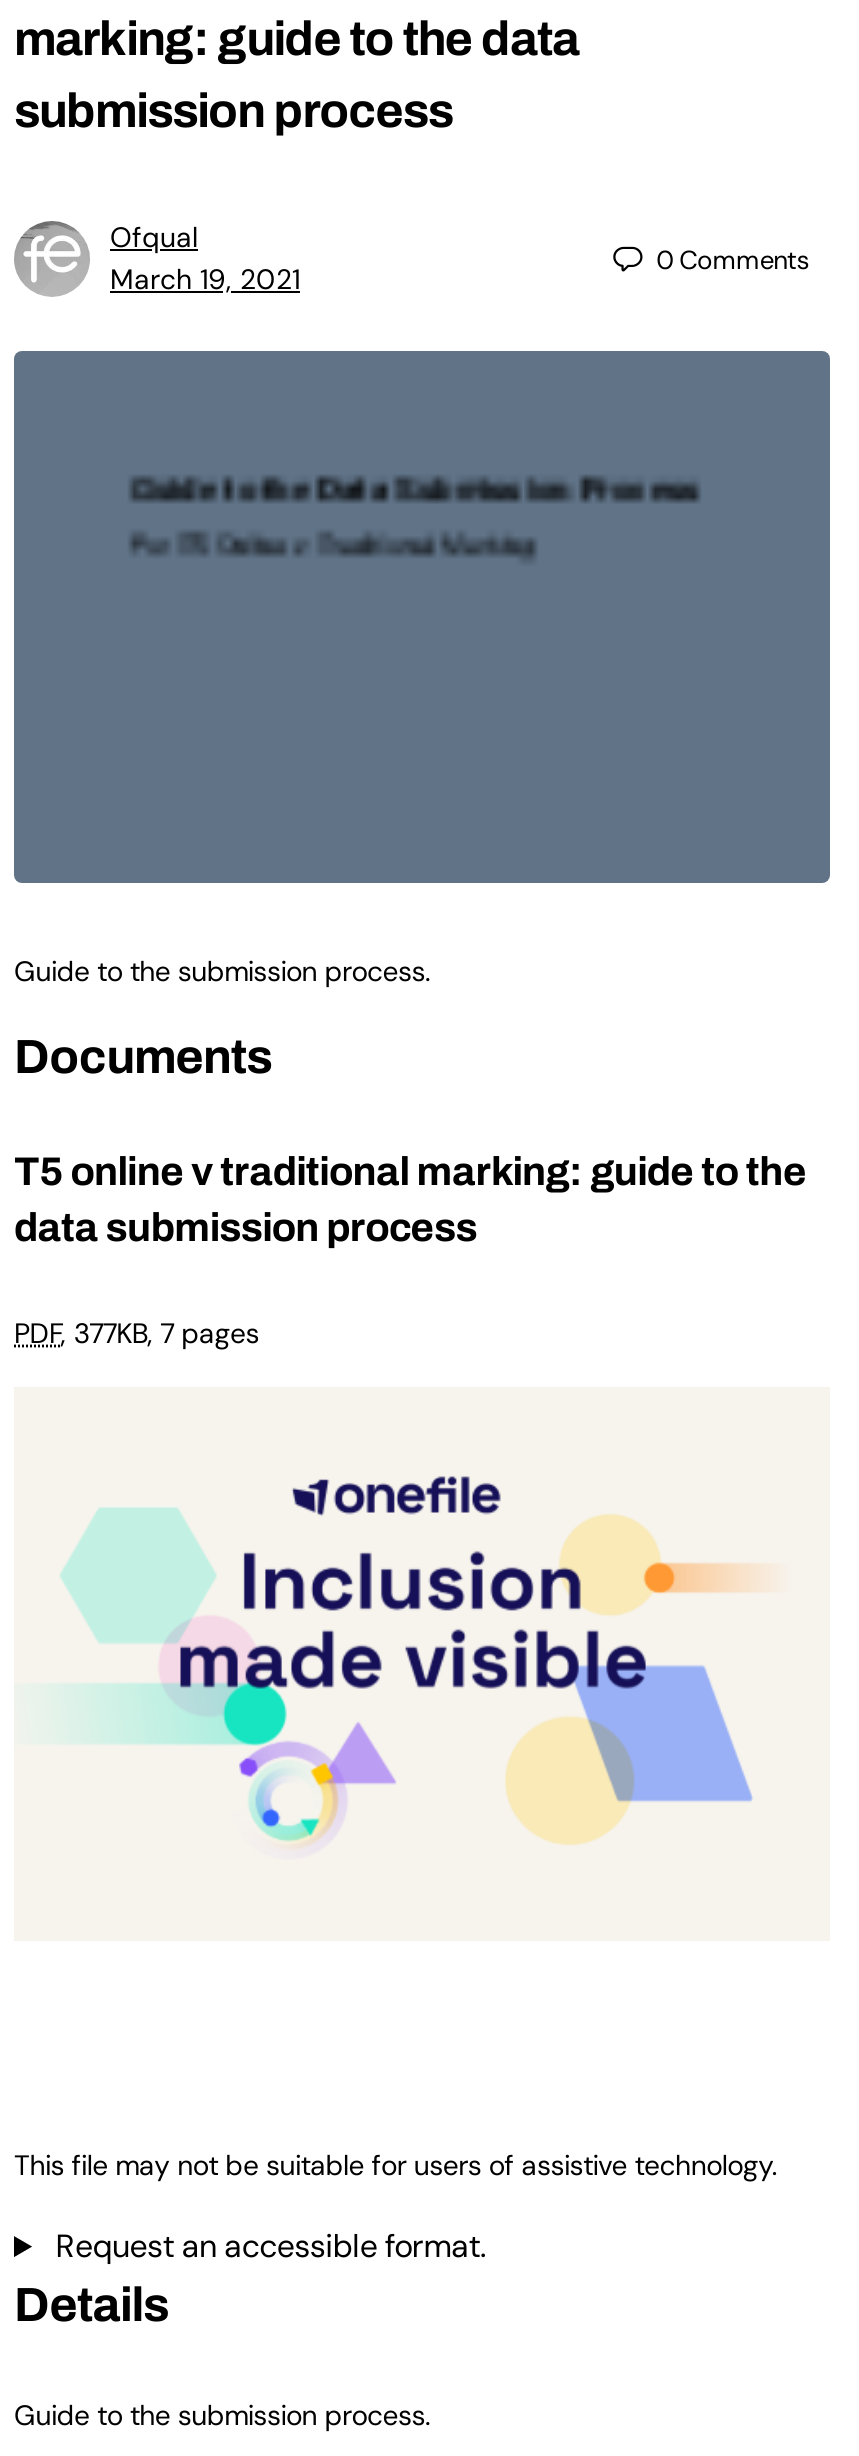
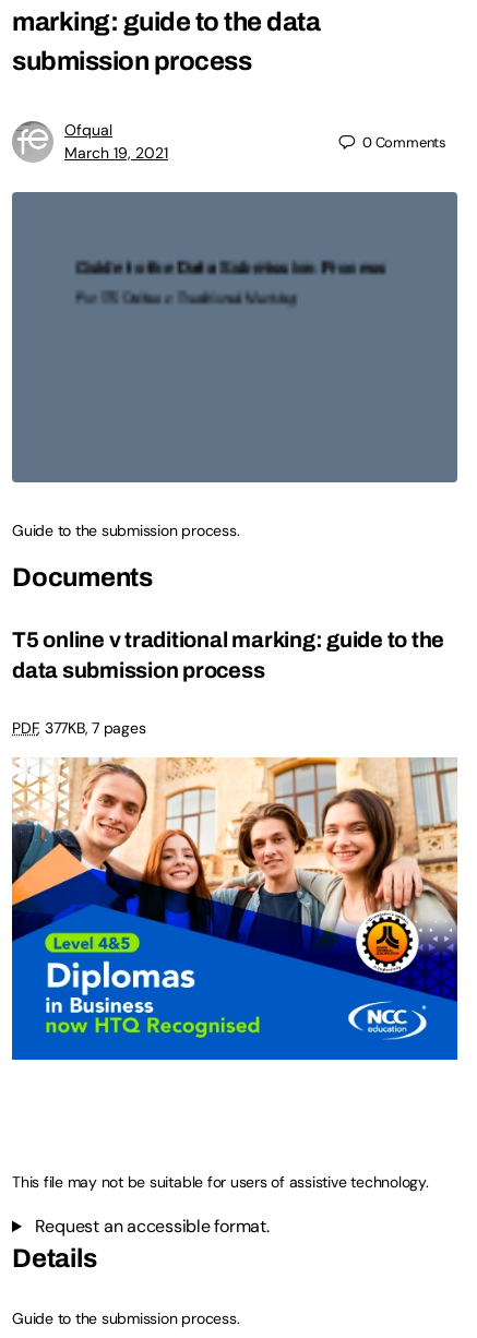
[14,1387,830,1941] [image] -> [11,756,458,1061] [image]

